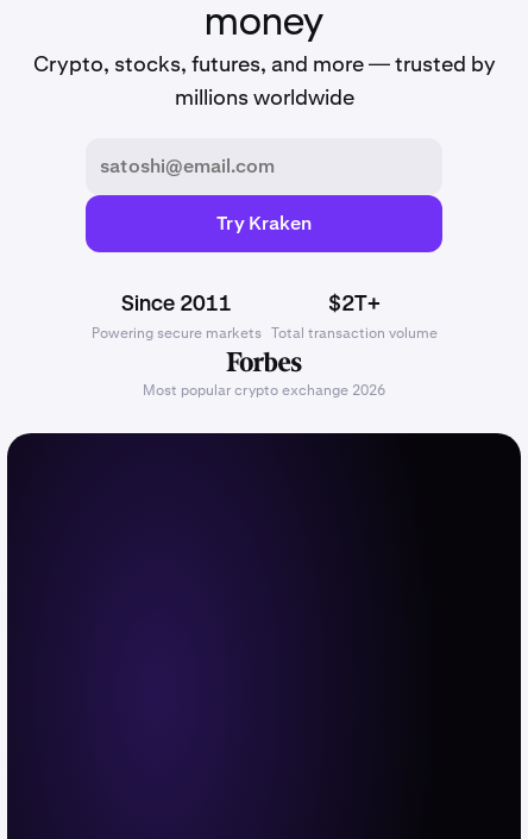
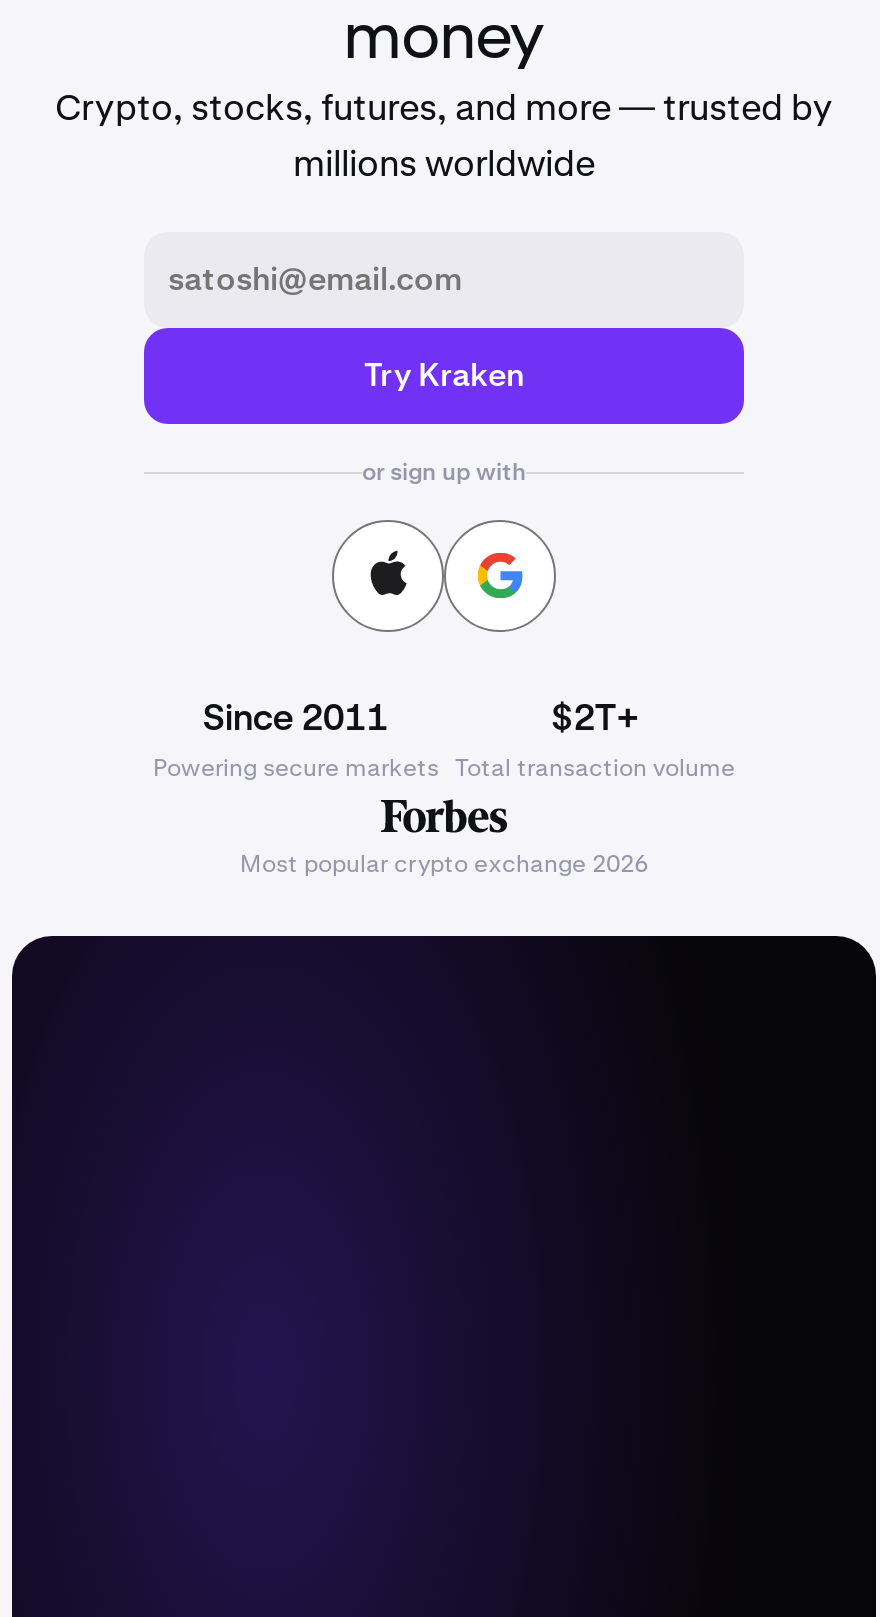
none -> [332,520,556,632] [image]
none -> [362,456,526,488] or sign up with

